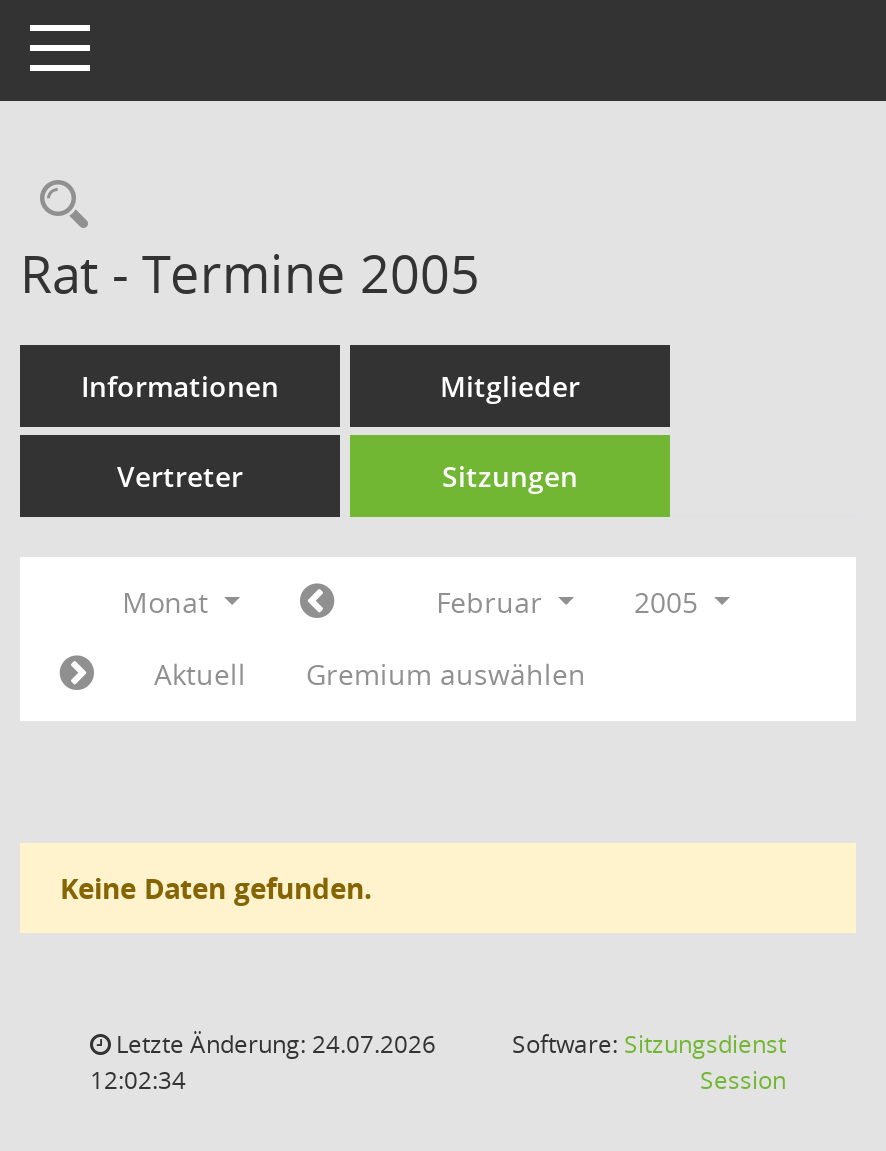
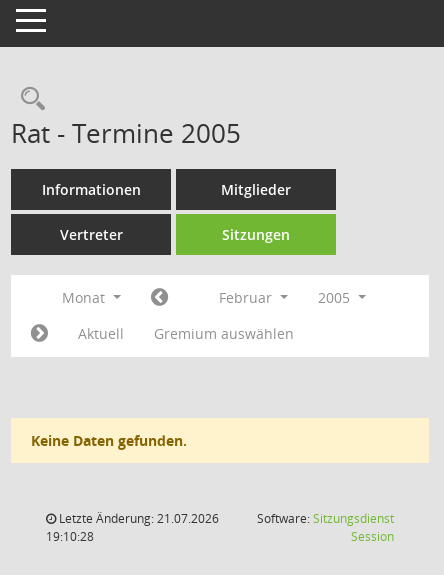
[110,1027,436,1061] Letzte Änderung: 24.07.2026 -> [56,510,219,527] Letzte Änderung: 21.07.2026
[90,1063,186,1097] 12:02:34 -> [46,528,94,545] 19:10:28

